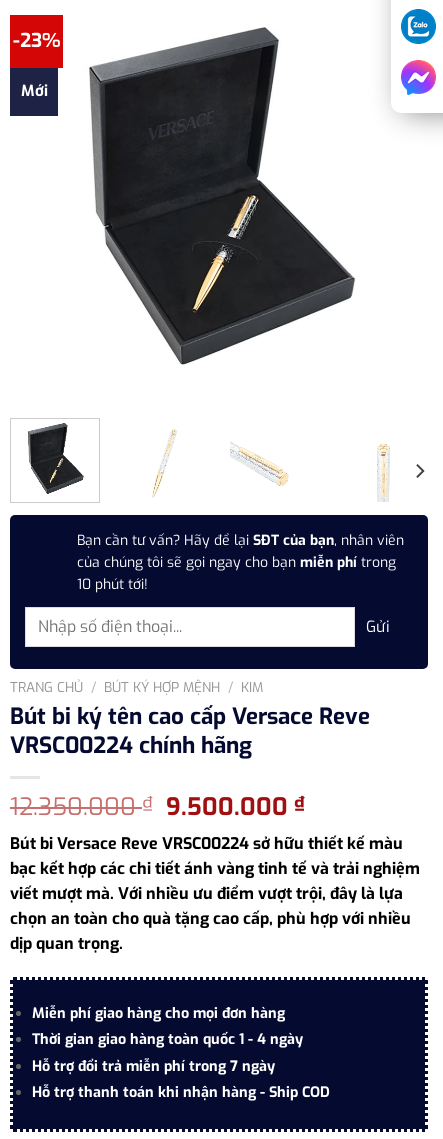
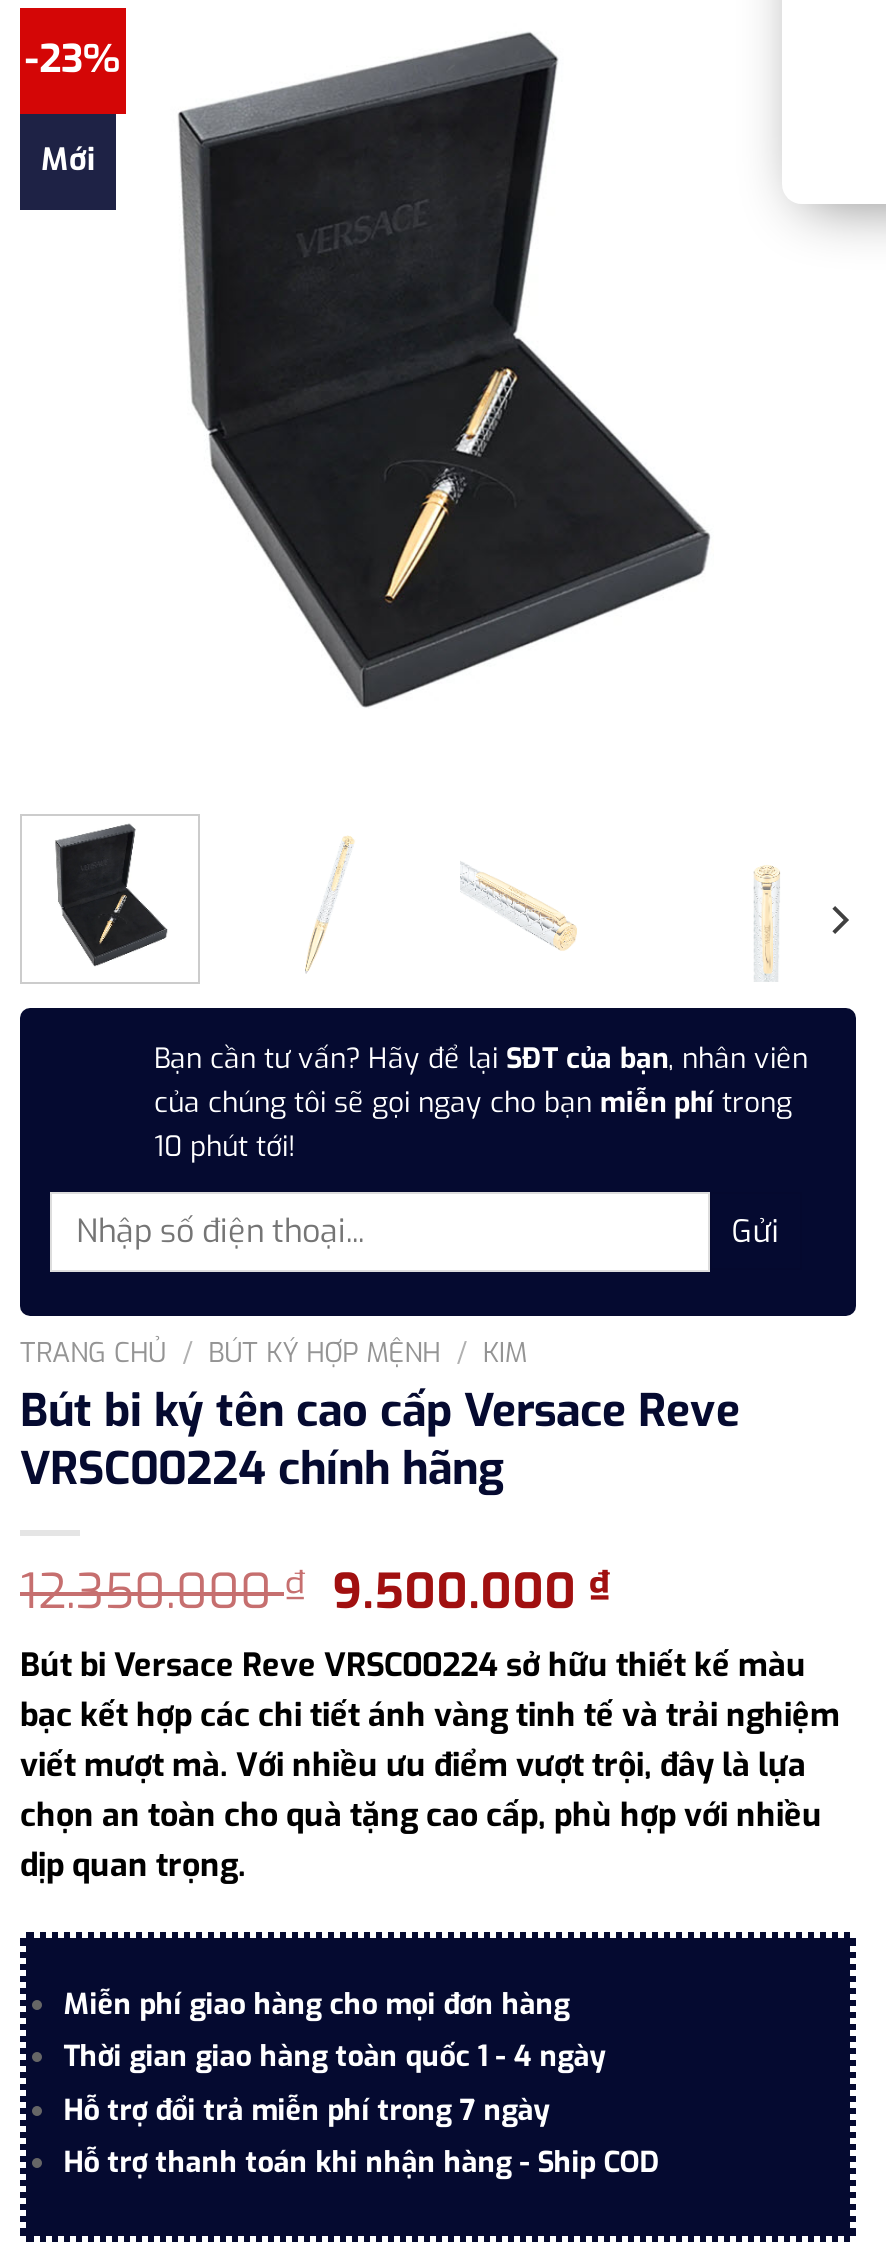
[400,8,437,45] [image] -> none
[400,59,437,96] [image] -> none

